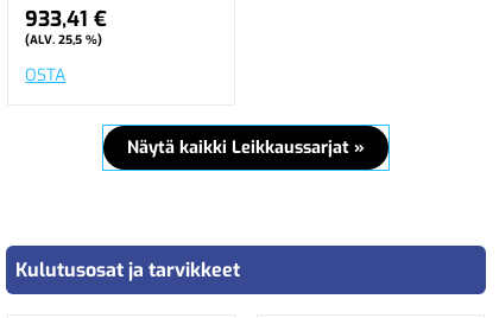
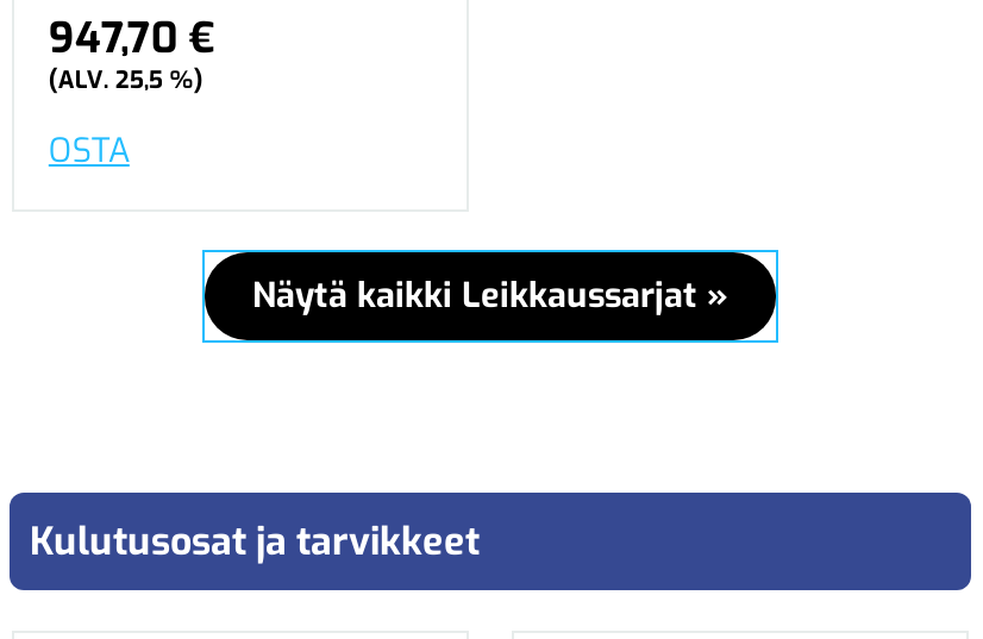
[25,5,107,33] 933,41 € -> [49,10,215,67] 947,70 €

